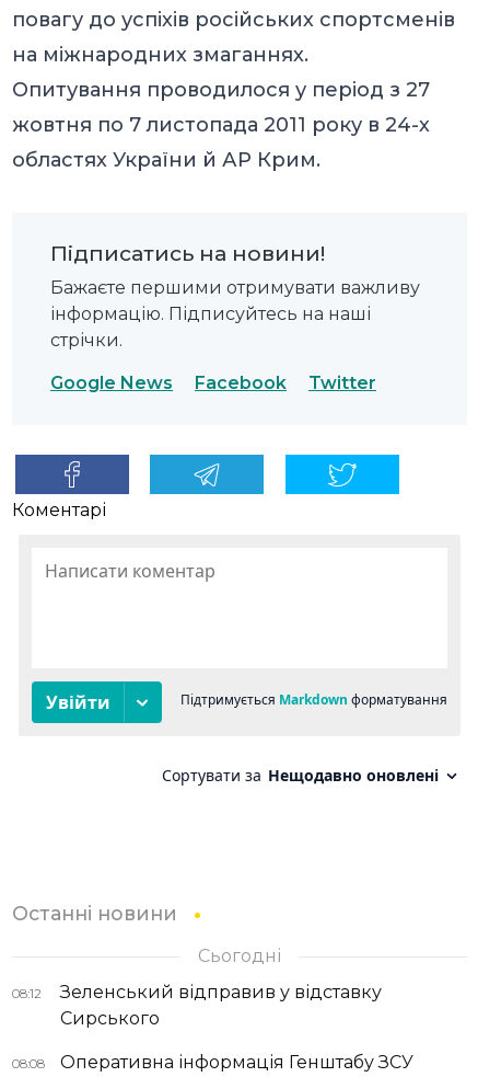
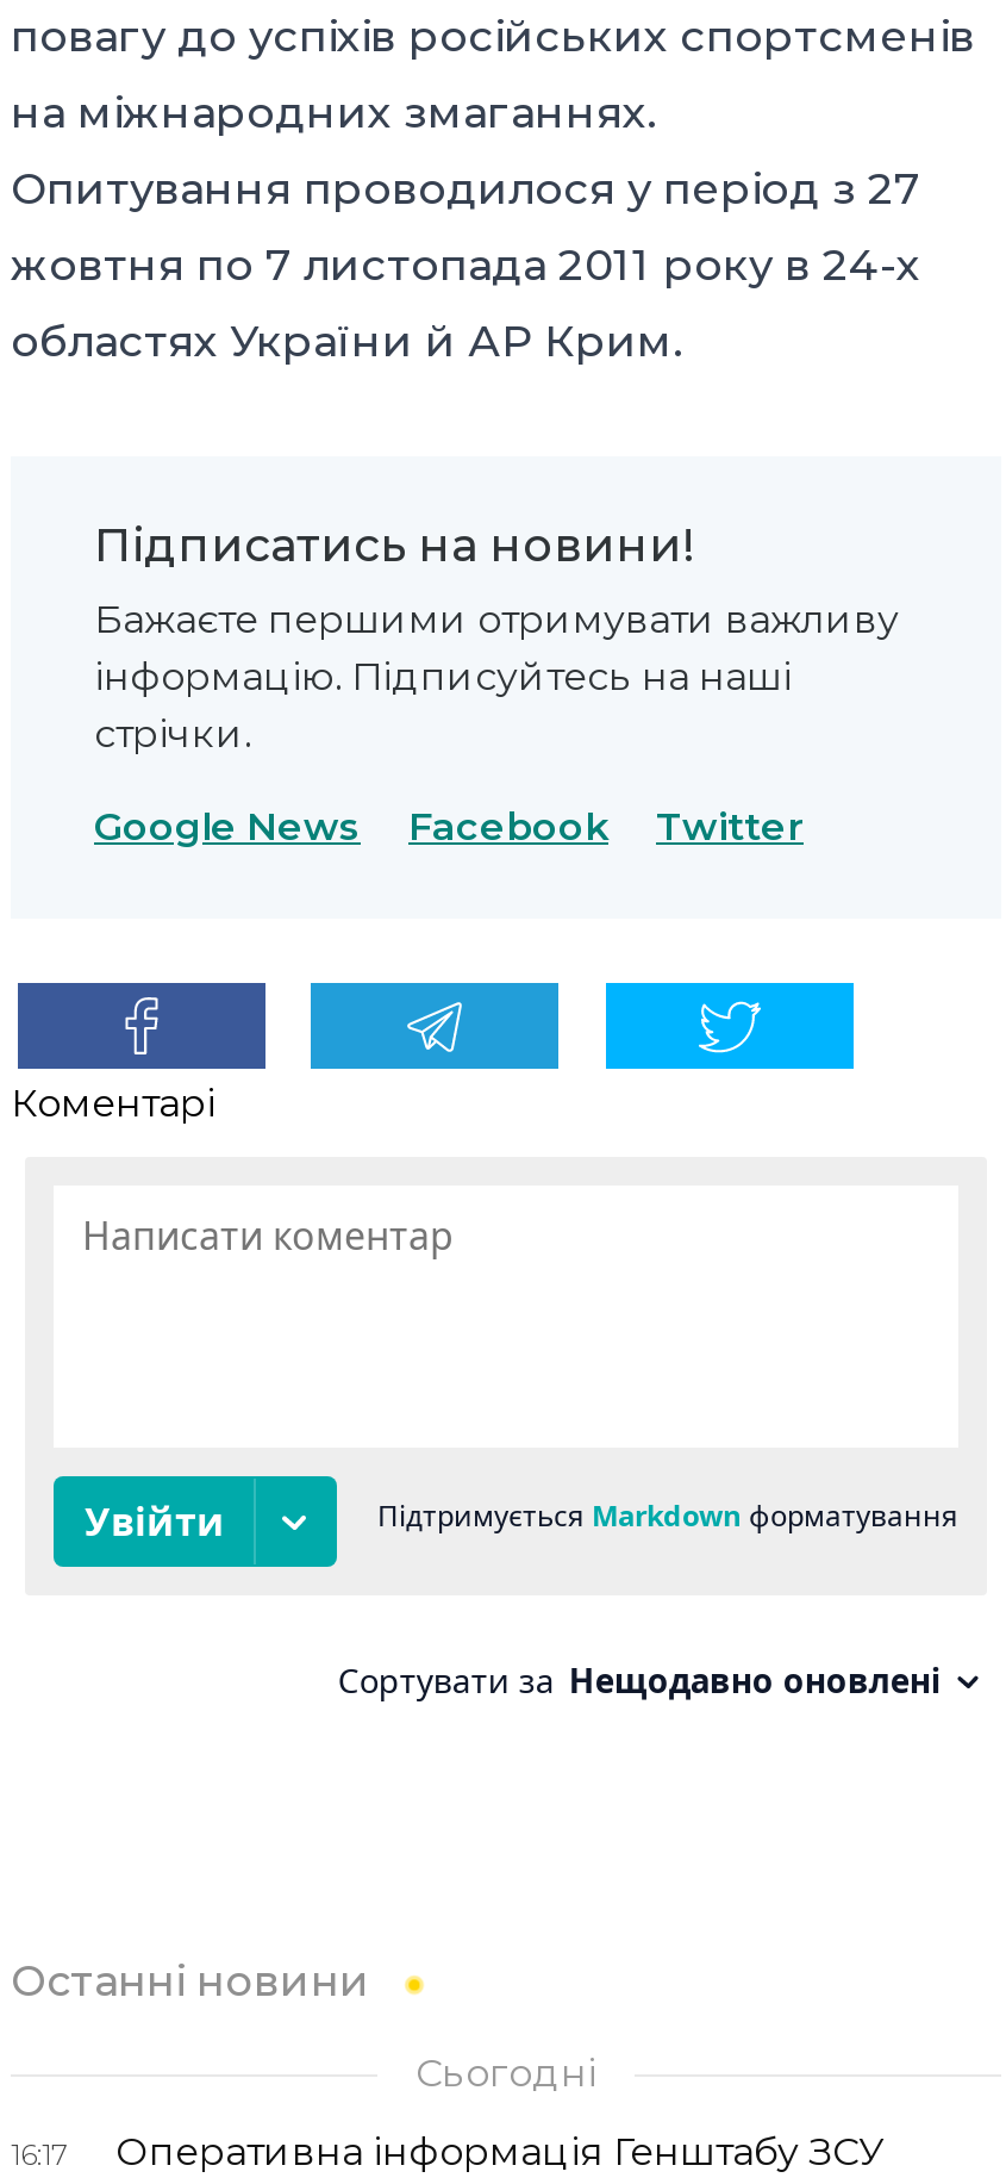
[12,982,382,1072] 08:12 | Зеленський відправив у відставку | Сирського | 08:08 -> [11,2136,68,2172] 16:17

